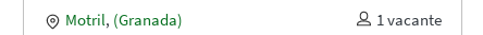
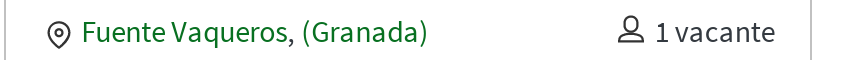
[65,9,182,29] Motril, (Granada) -> [81,12,429,50] Fuente Vaqueros, (Granada)

